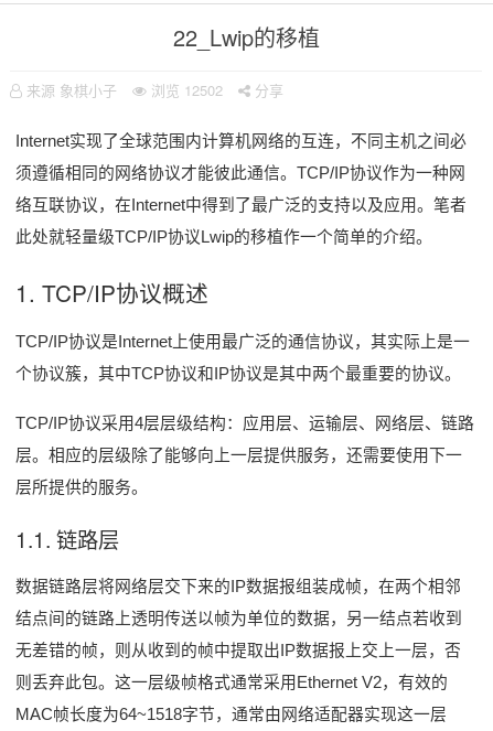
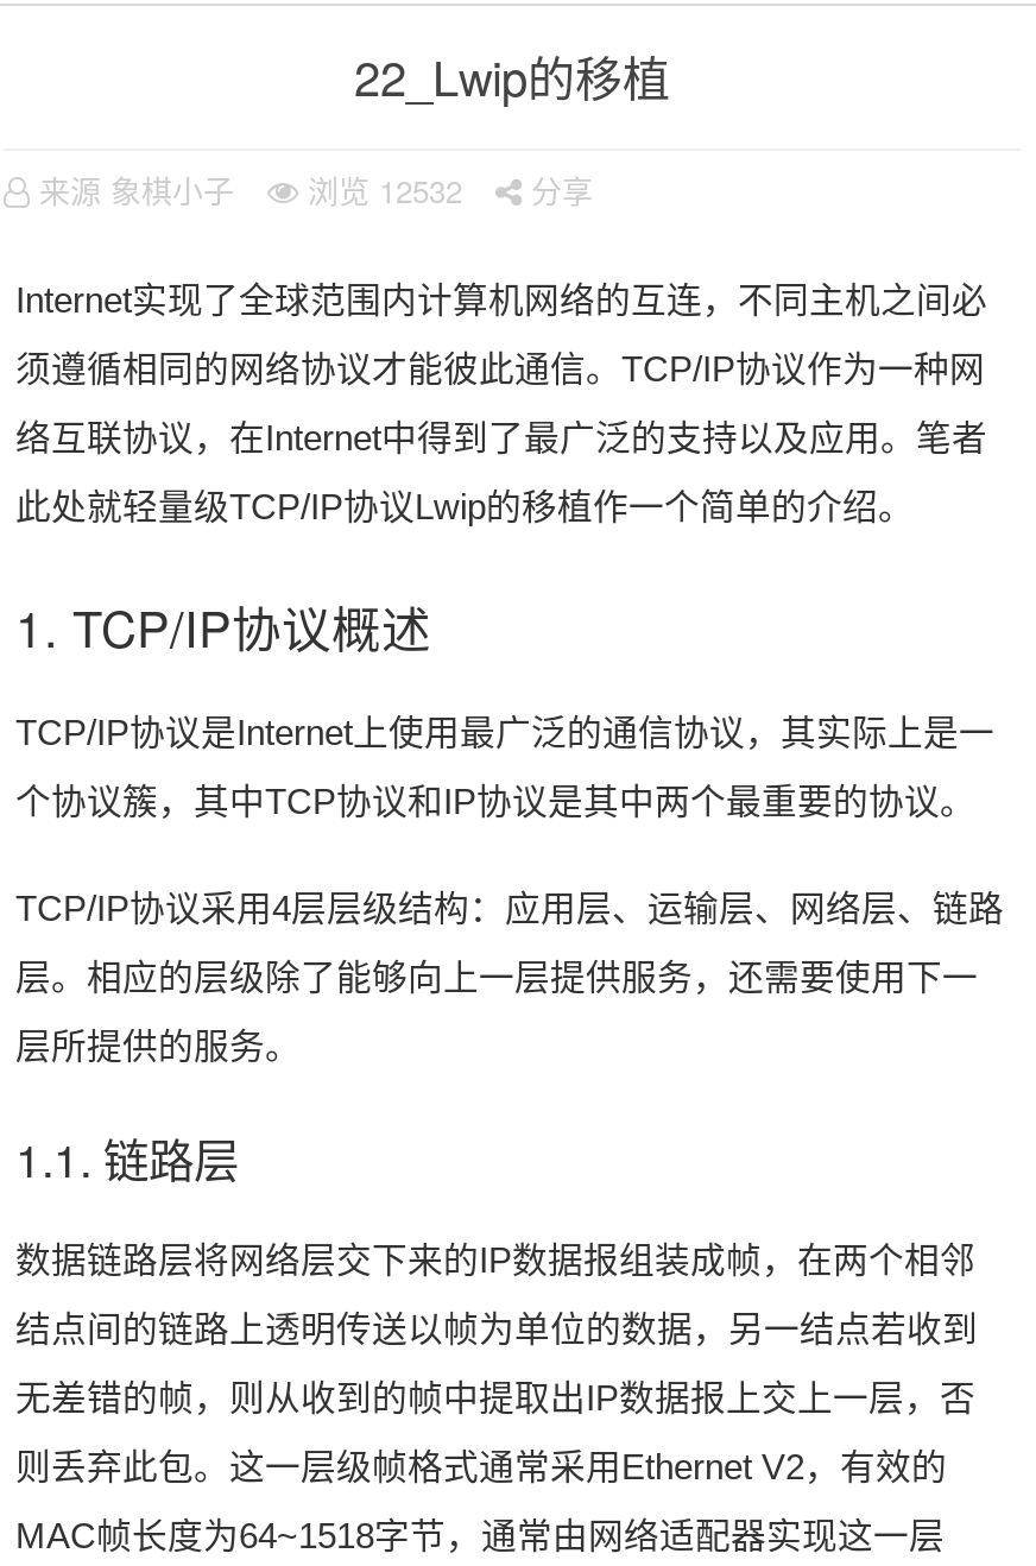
[26,79,283,100] 来源 象棋小子 浏览12502 分享 -> [39,168,593,213] 来源 象棋小子 浏览12532 分享

